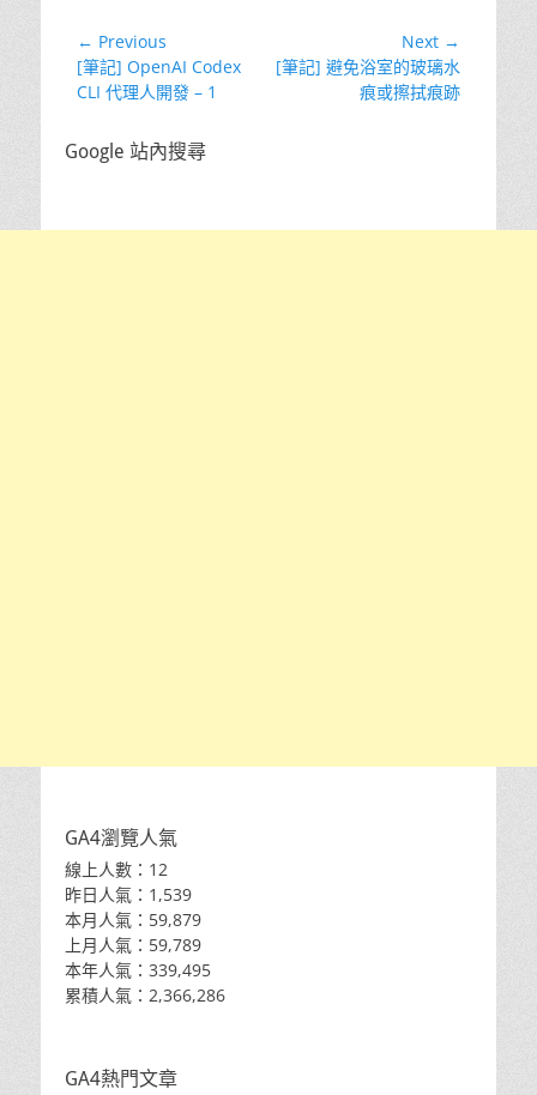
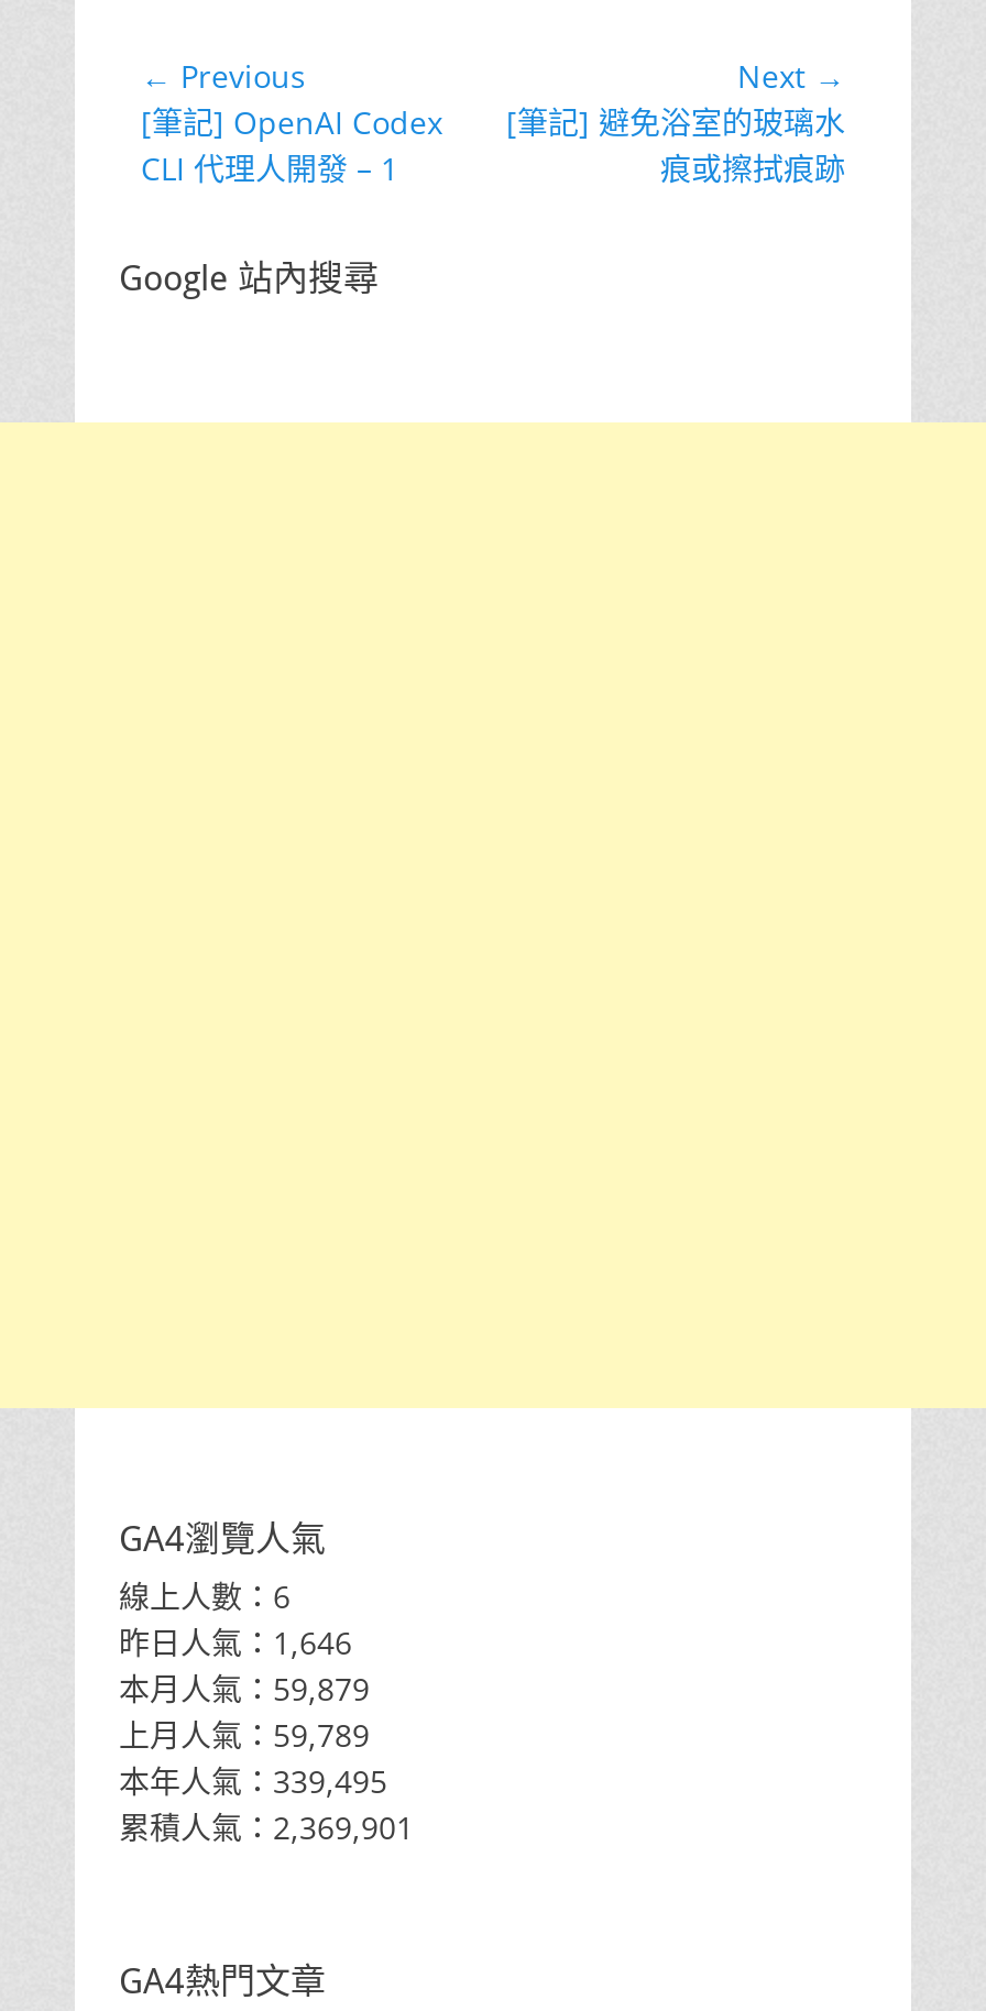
[65,857,168,880] 線上人數：12 -> [119,1574,291,1616] 線上人數：6
[65,882,192,905] 昨日人氣：1,539 -> [119,1620,352,1662] 昨日人氣：1,646
[65,983,225,1006] 累積人氣：2,366,286 -> [119,1805,414,1847] 累積人氣：2,369,901

